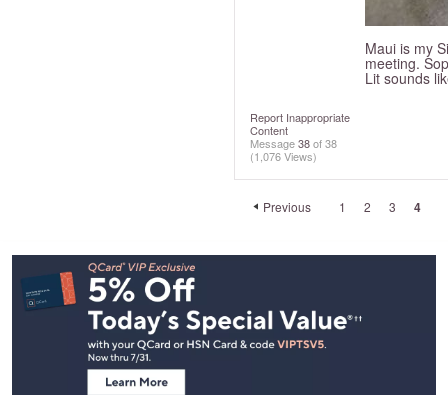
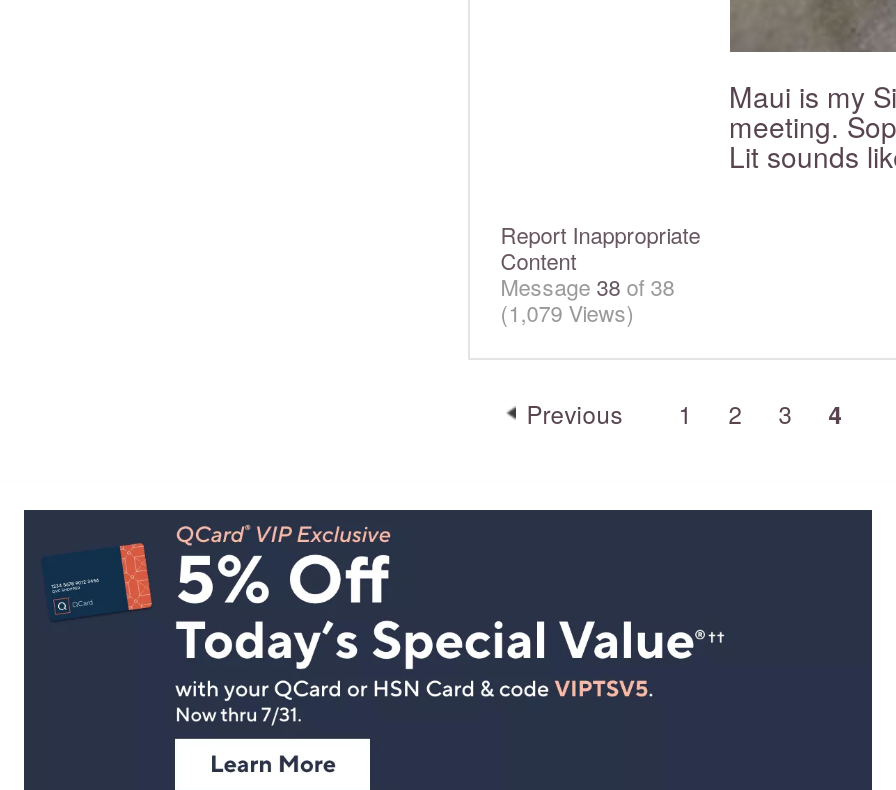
[250,148,317,164] (1,076 Views) -> [500,296,634,328] (1,079 Views)

